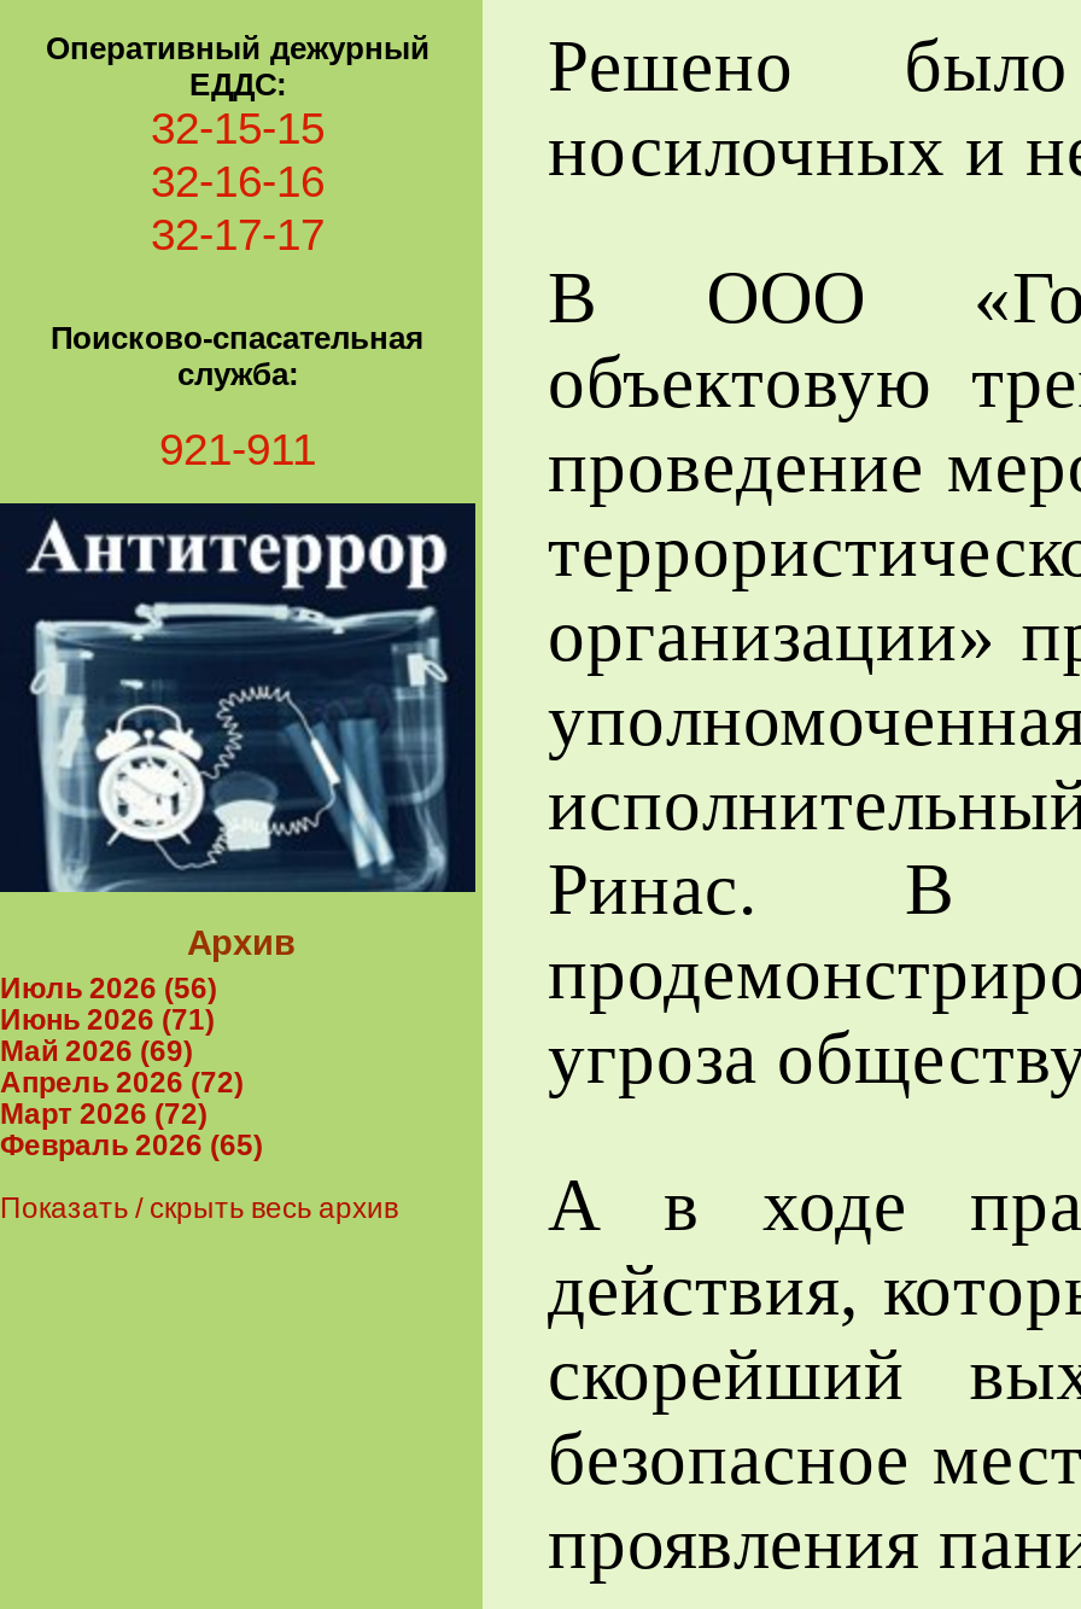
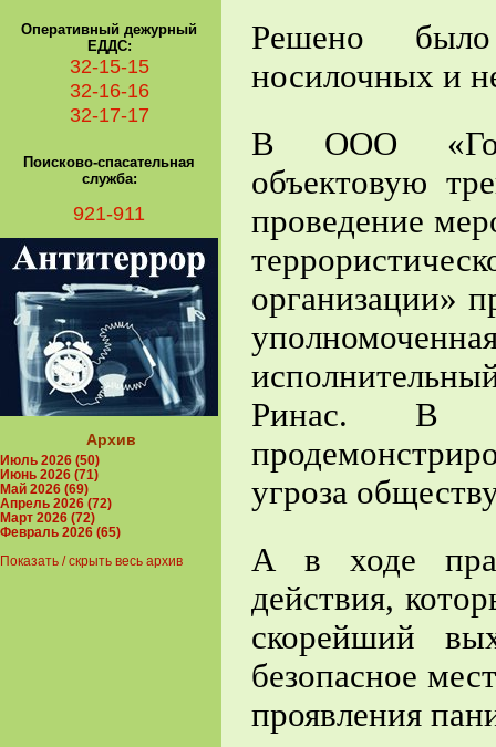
[0,972,217,1006] Июль 2026 (56) -> [0,453,100,468] Июль 2026 (50)

